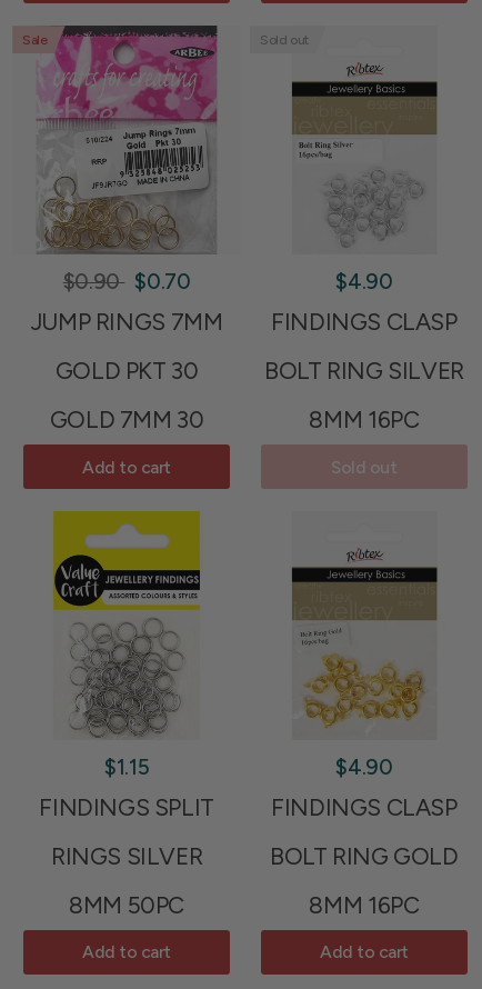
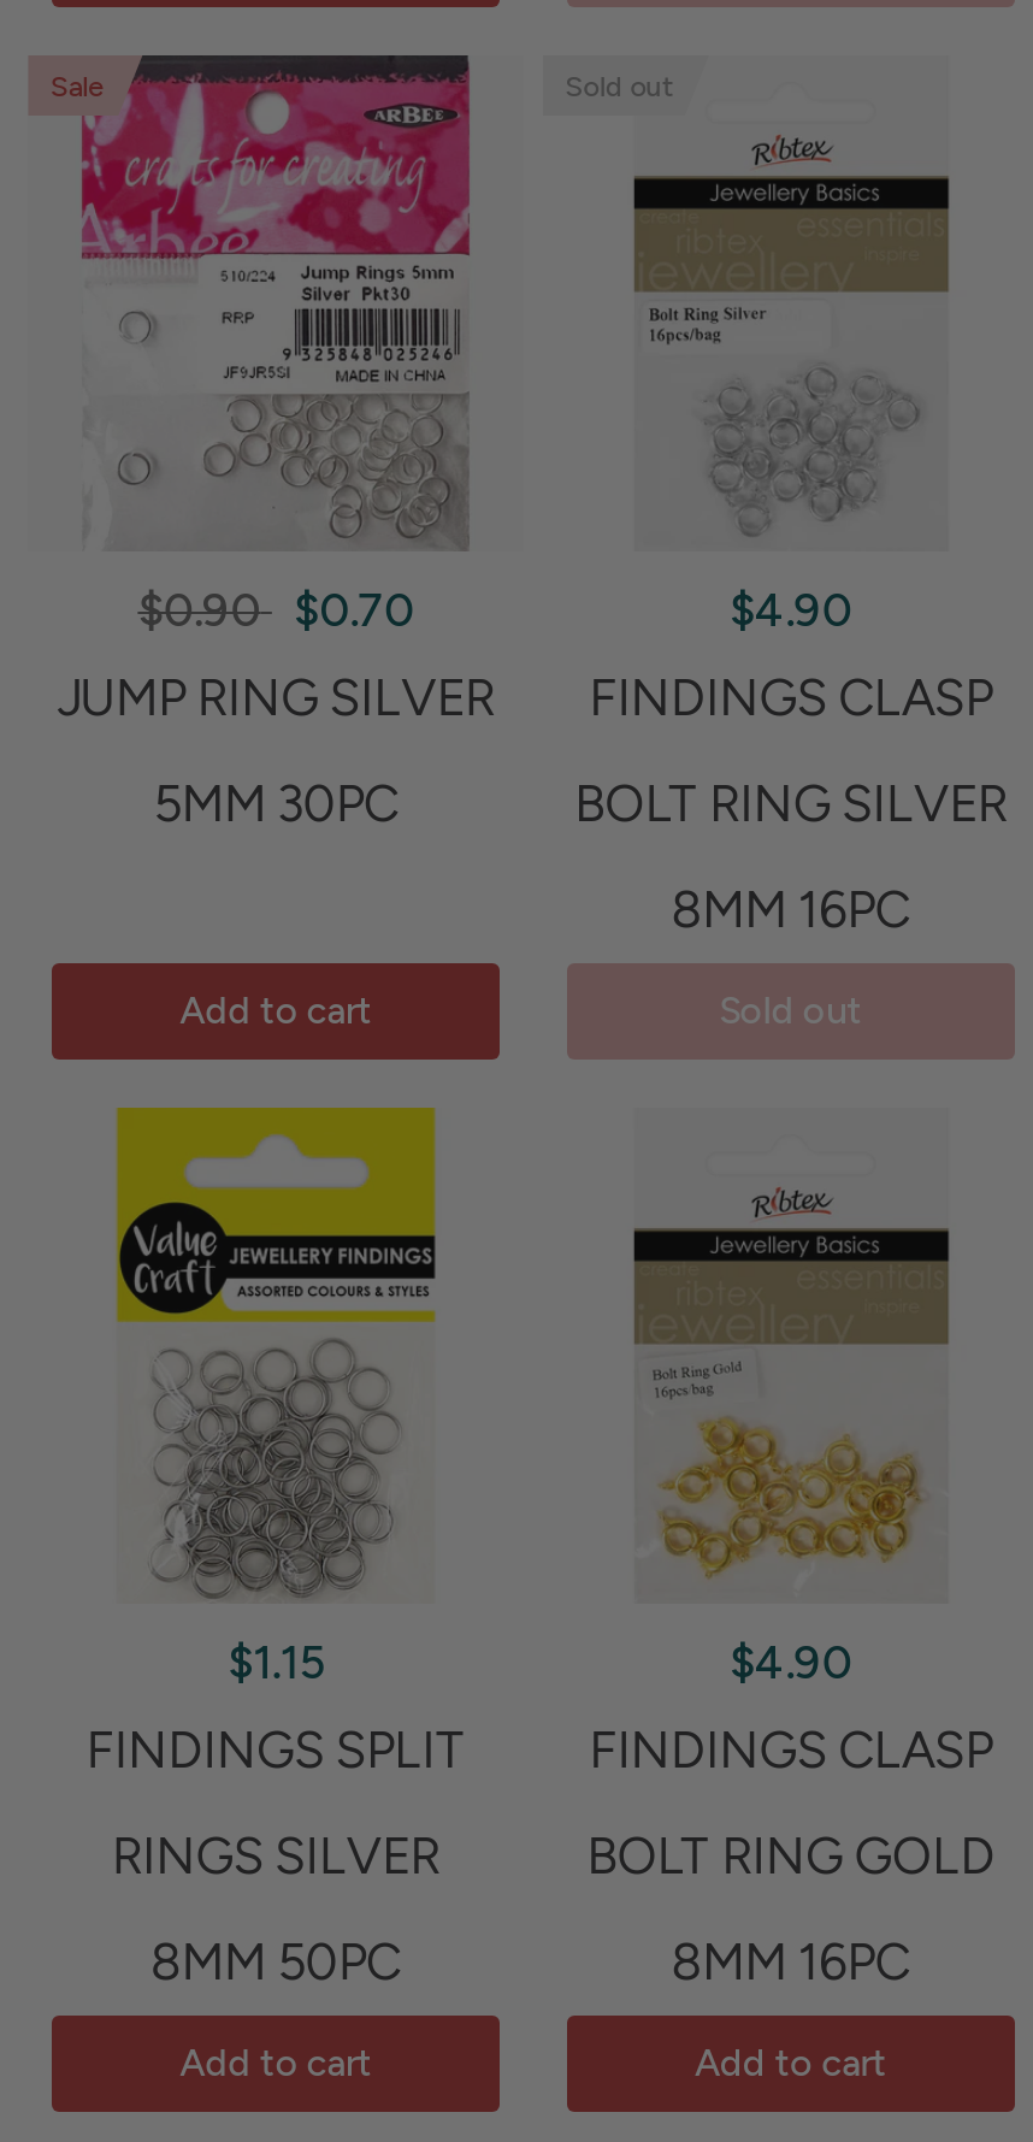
[37,29,218,254] [image] -> [81,72,471,549] [image]
[31,308,223,433] JUMP RINGS 7MM | GOLD PKT 30 | GOLD 7MM 30 -> [57,667,495,833] JUMP RING SILVER | 5MM 30PC

